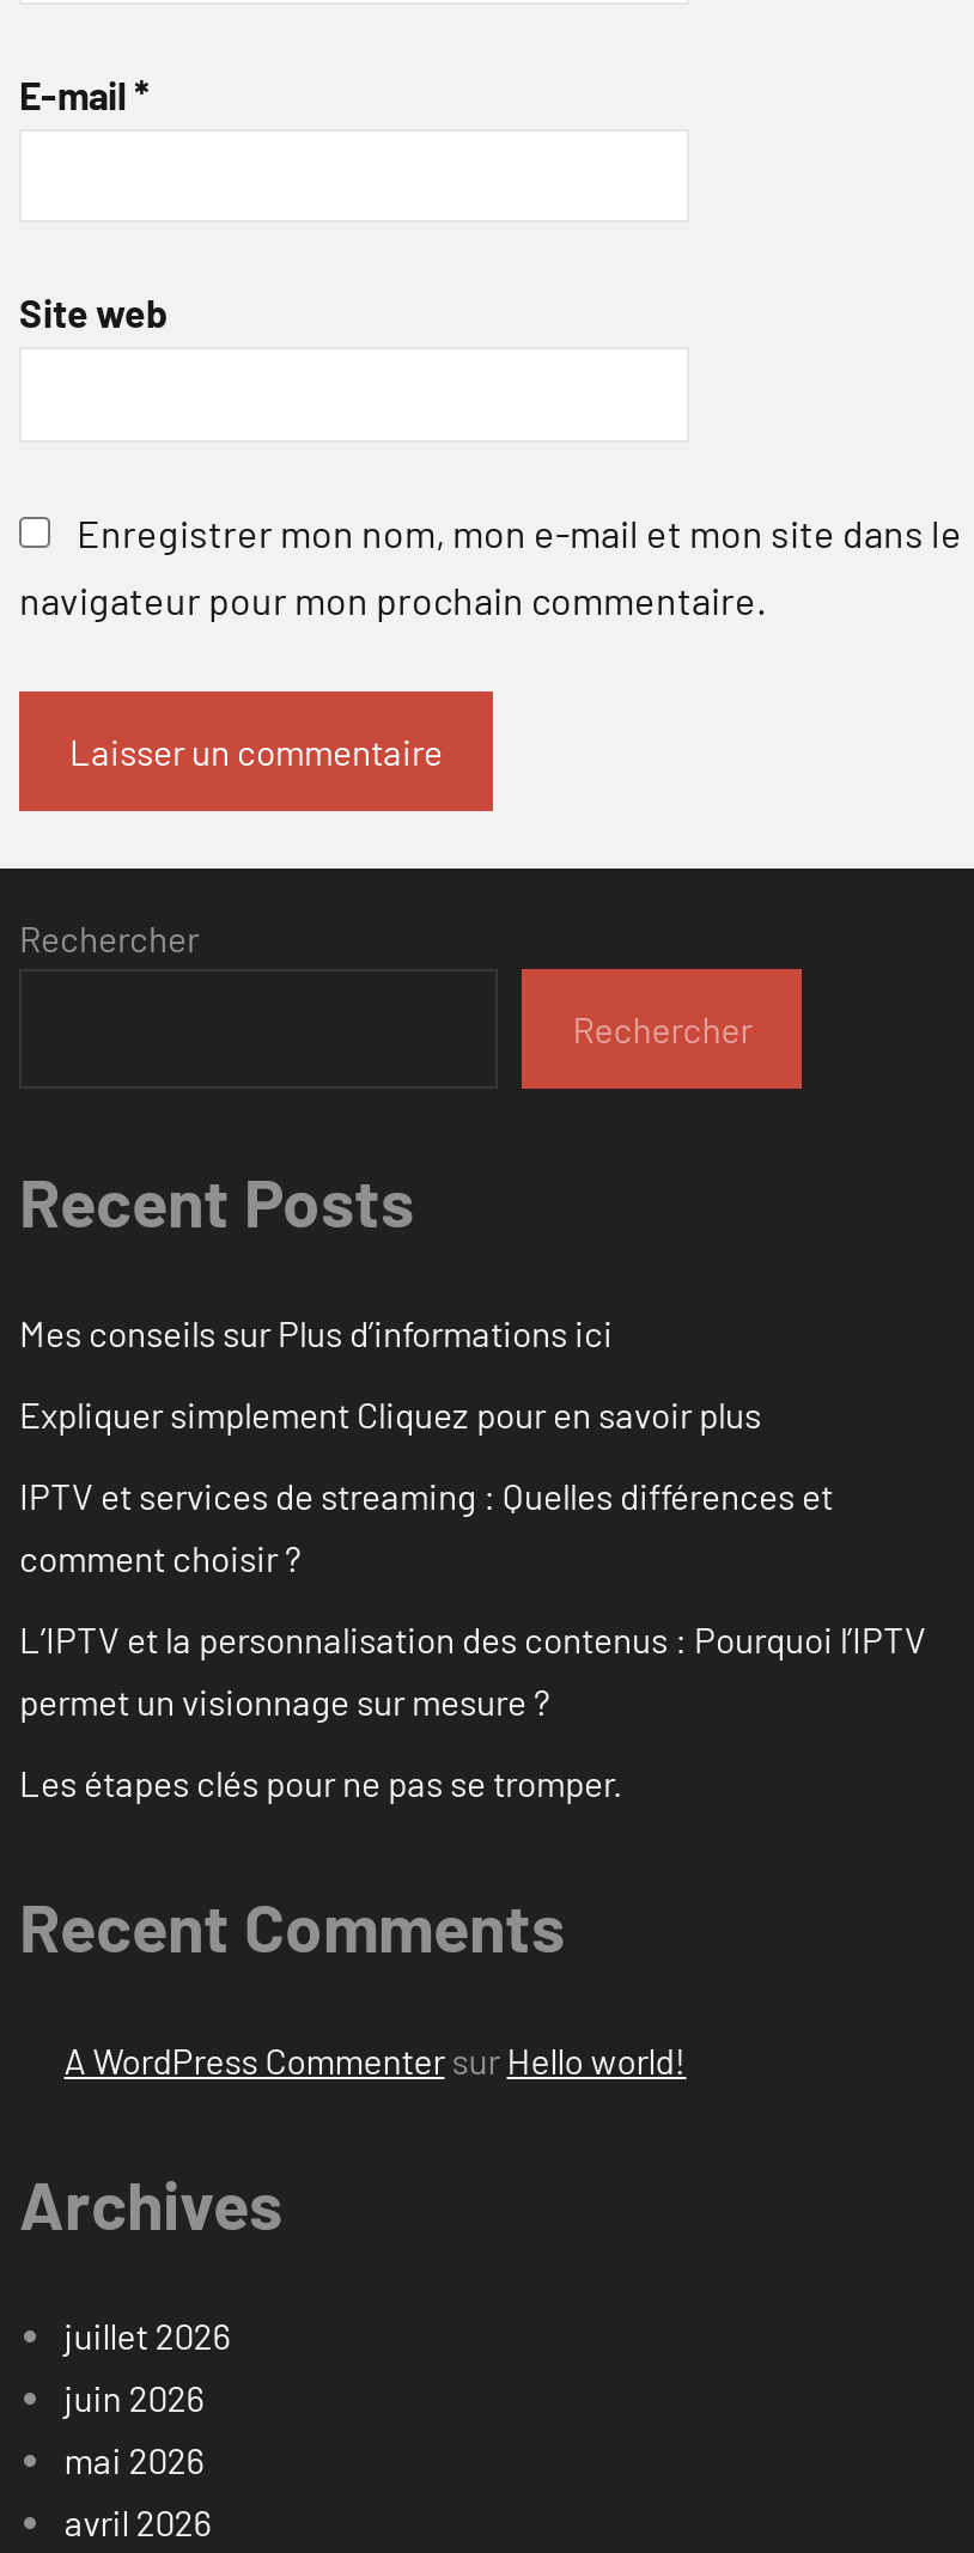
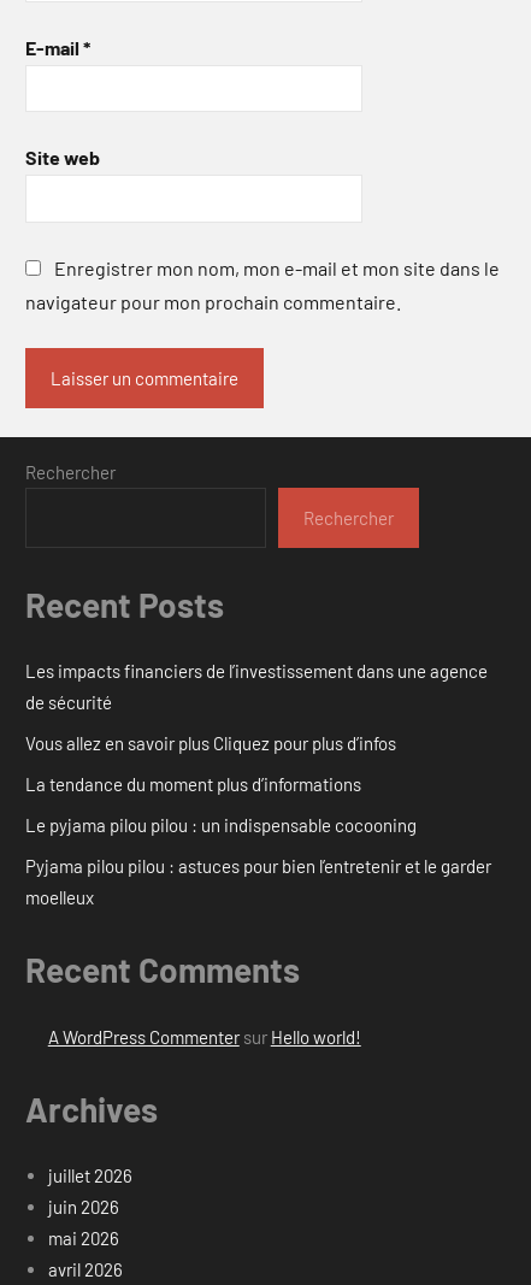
[19,1312,613,1355] Mes conseils sur Plus d’informations ici -> [25,660,488,713] Les impacts financiers de l’investissement dans une agence | de sécurité
[19,1393,761,1436] Expliquer simplement Cliquez pour en savoir plus -> [25,733,396,754] Vous allez en savoir plus Cliquez pour plus d’infos
[19,1475,833,1580] IPTV et services de streaming : Quelles différences et | comment choisir ? -> [25,774,361,795] La tendance du moment plus d’informations
[19,1618,926,1723] L’IPTV et la personnalisation des contenus : Pourquoi l’IPTV | permet un visionnage sur mesure ? -> [25,814,417,836] Le pyjama pilou pilou : un indispensable cocooning
[19,1762,622,1805] Les étapes clés pour ne pas se tromper. -> [25,855,491,908] Pyjama pilou pilou : astuces pour bien l’entretenir et le garder | moelleux

